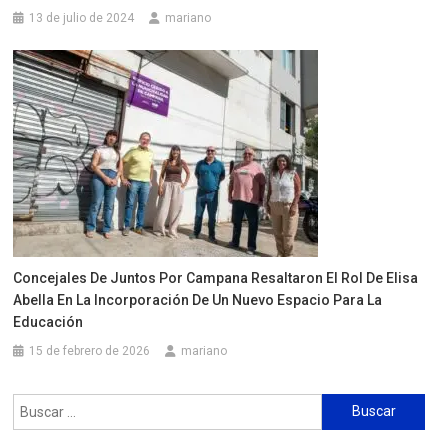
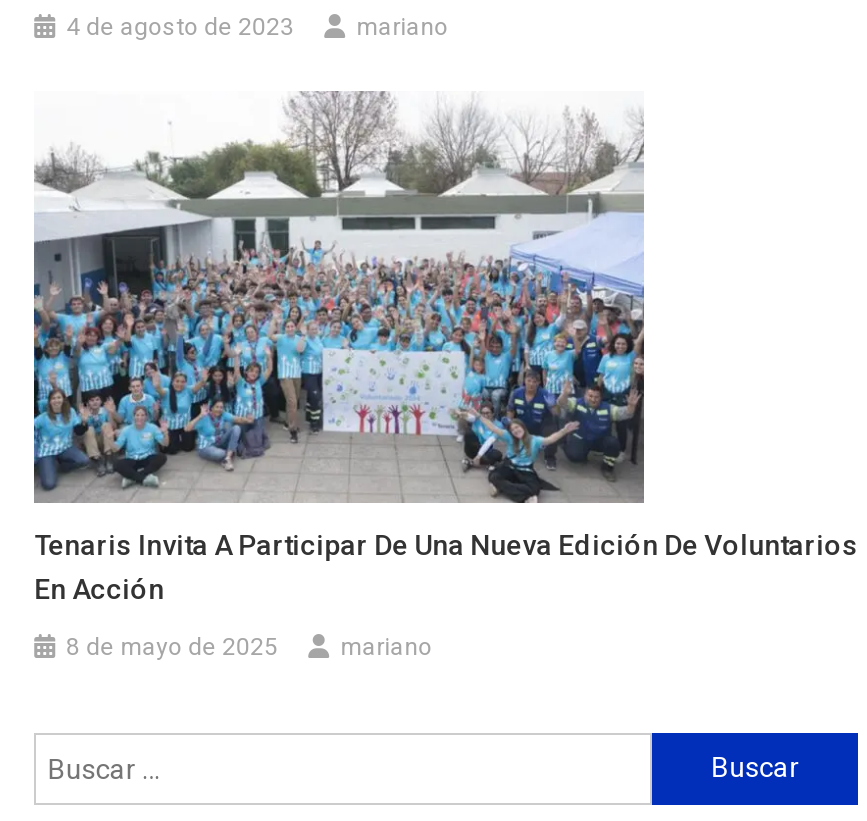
[29,11,134,25] 13 de julio de 2024 -> [66,12,294,40] 4 de agosto de 2023
[12,49,418,330] [image] | Concejales De Juntos Por Campana Resaltaron El Rol De Elisa | Abella En La Incorporación De Un Nuevo Espacio Para La | Educación -> [32,91,858,604] [image] | Tenaris Invita A Participar De Una Nueva Edición De Voluntarios | En Acción
[29,344,150,358] 15 de febrero de 2026 -> [66,632,278,660] 8 de mayo de 2025

